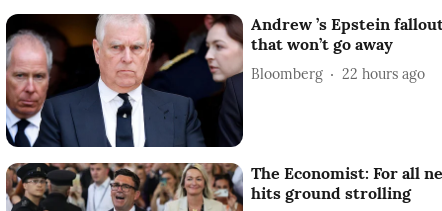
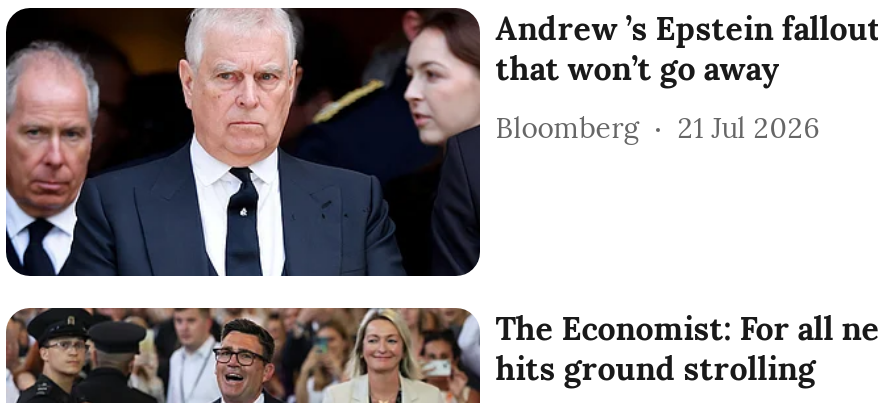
[251,64,425,82] Bloomberg 22 hours ago -> [496,110,820,146] Bloomberg 21 Jul 2026

